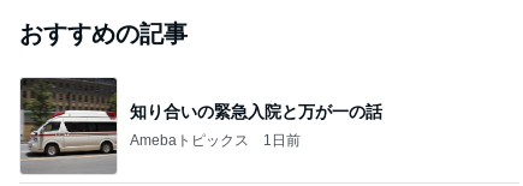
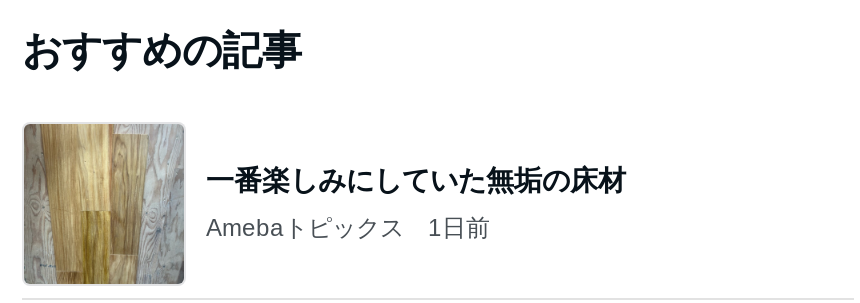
[20,77,382,175] [image] | 知り合いの緊急入院と万が一の話 -> [24,122,626,286] [image] | 一番楽しみにしていた無垢の床材

